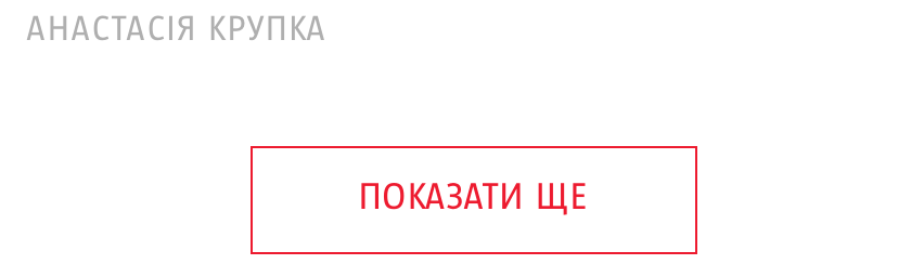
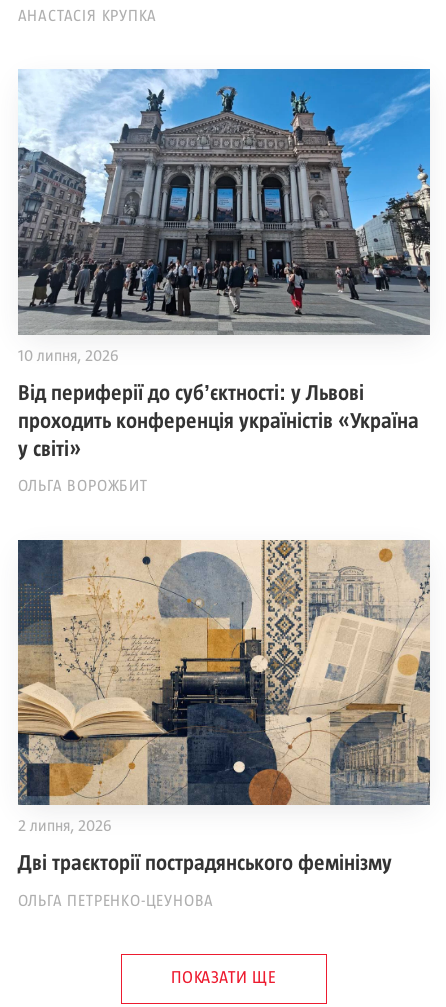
none -> [17,68,431,495] [image] | 10 липня, 2026 | Від периферії до субʼєктності: у Львові | проходить конференція україністів «Україна | у світі» | ОЛЬГА ВОРОЖБИТ
none -> [17,539,431,910] [image] | 2 липня, 2026 | Дві траєкторії пострадянського фемінізму | ОЛЬГА ПЕТРЕНКО-ЦЕУНОВА

